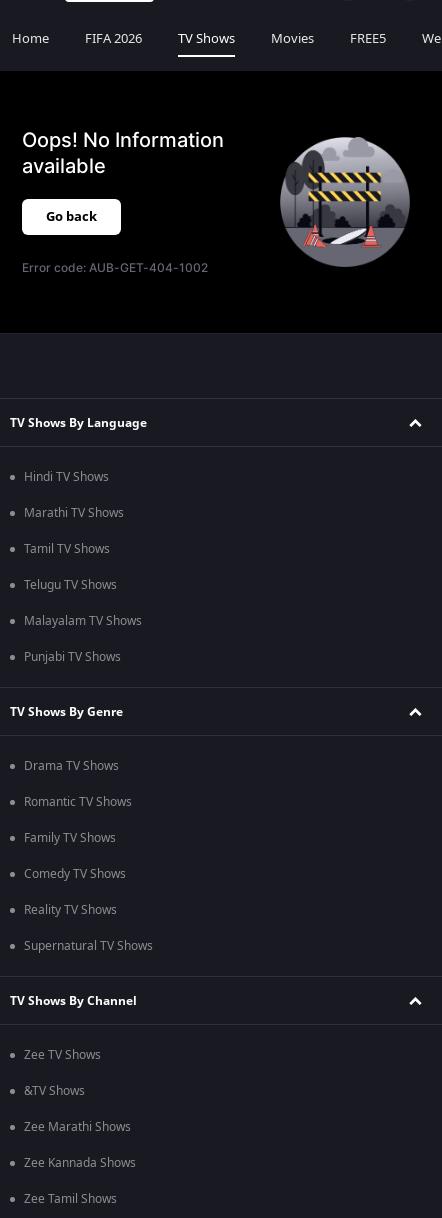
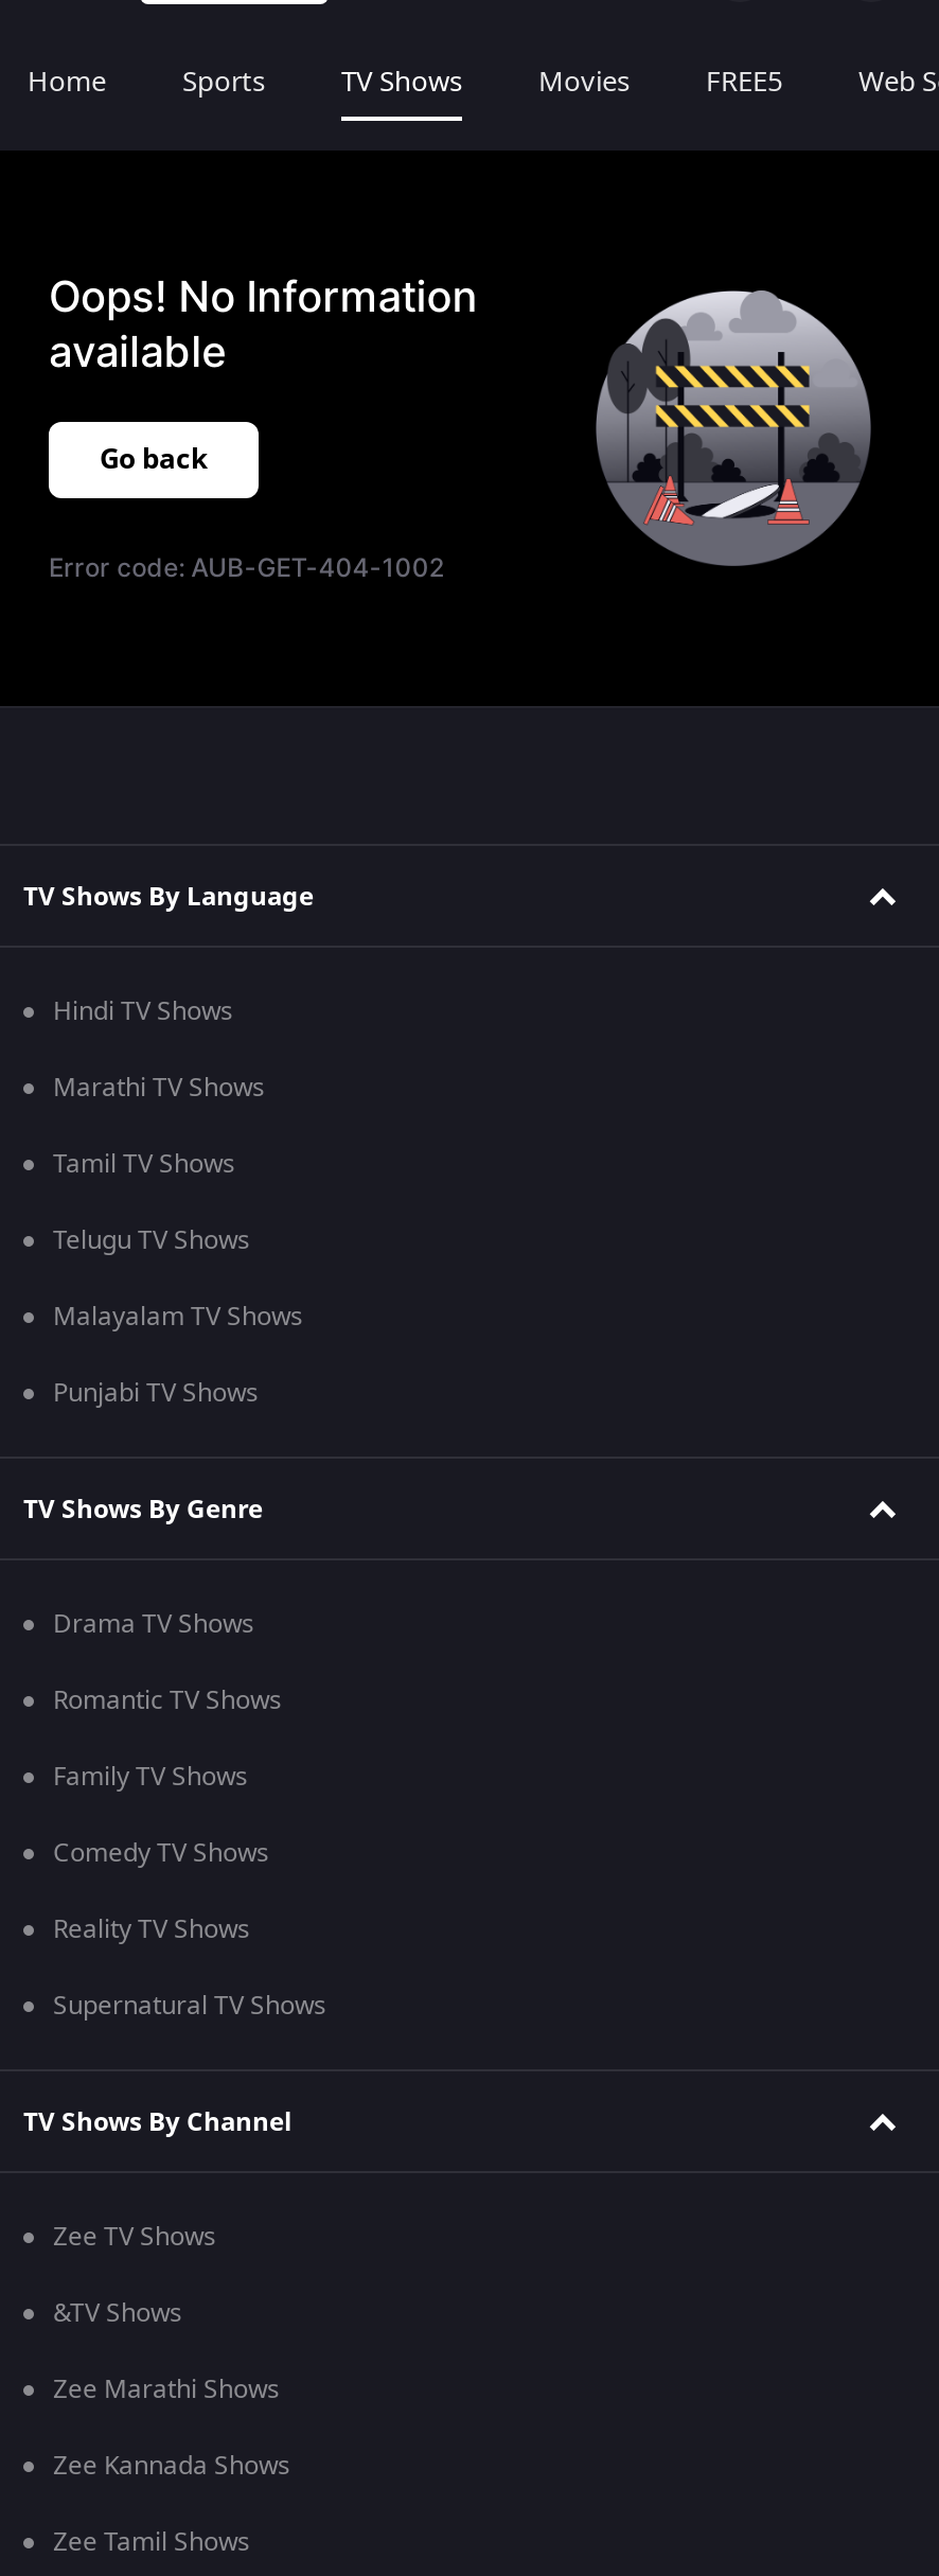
[85,29,142,48] FIFA 2026 -> [182,61,265,102] Sports

